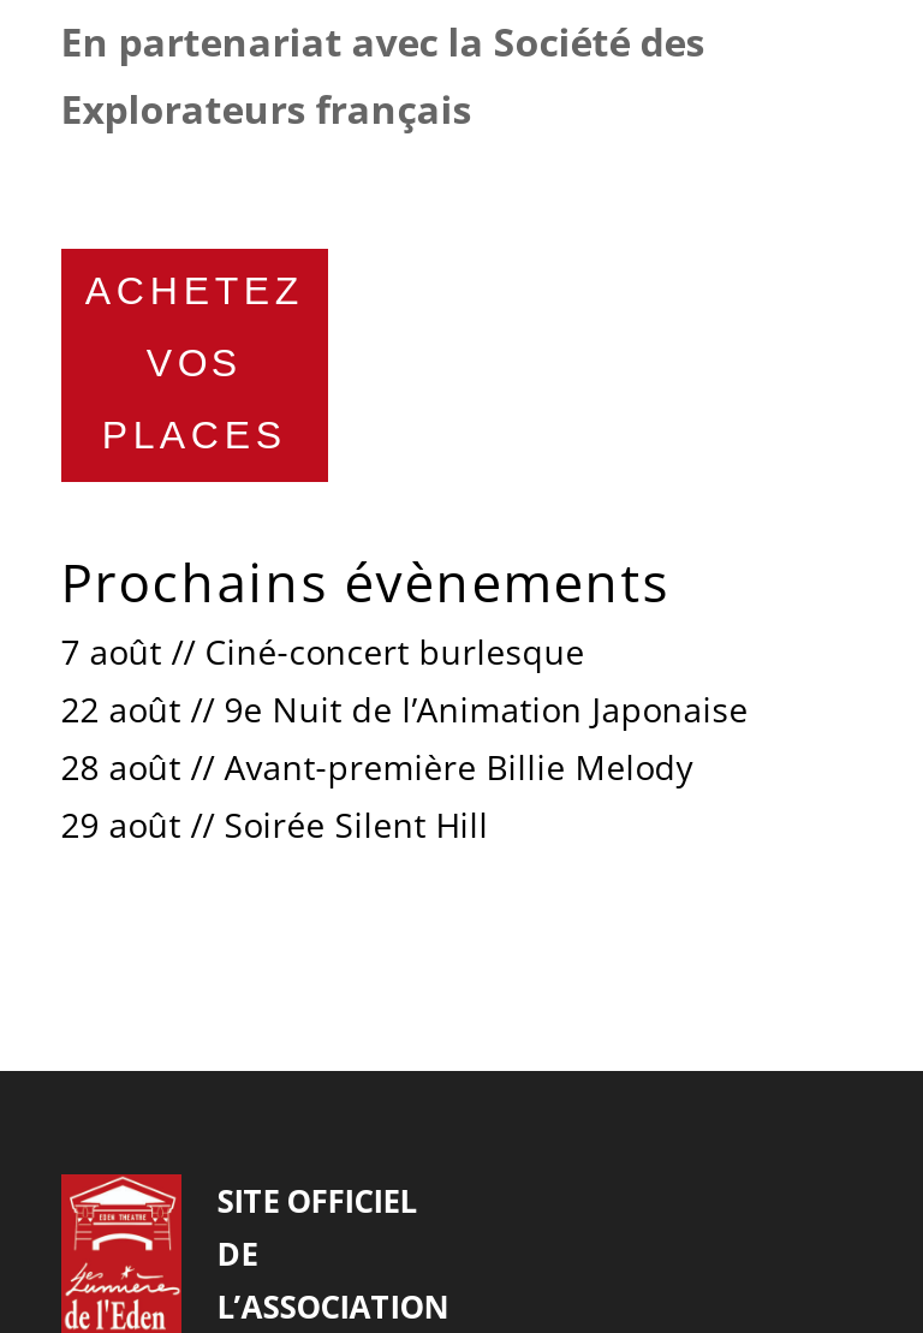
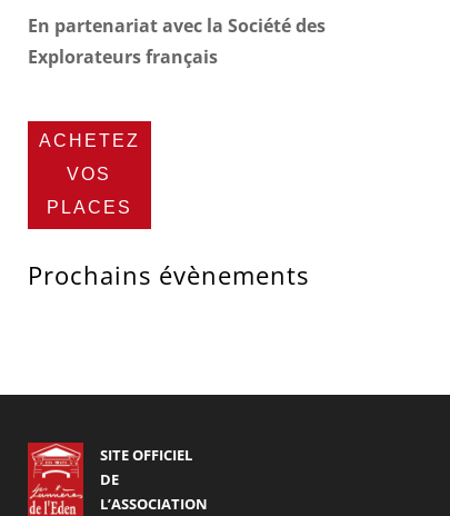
[61,628,748,847] 7 août // Ciné-concert burlesque | 22 août // 9e Nuit de l’Animation Japonaise | 28 août // Avant-première Billie Melody | 29 août // Soirée Silent Hill -> none

